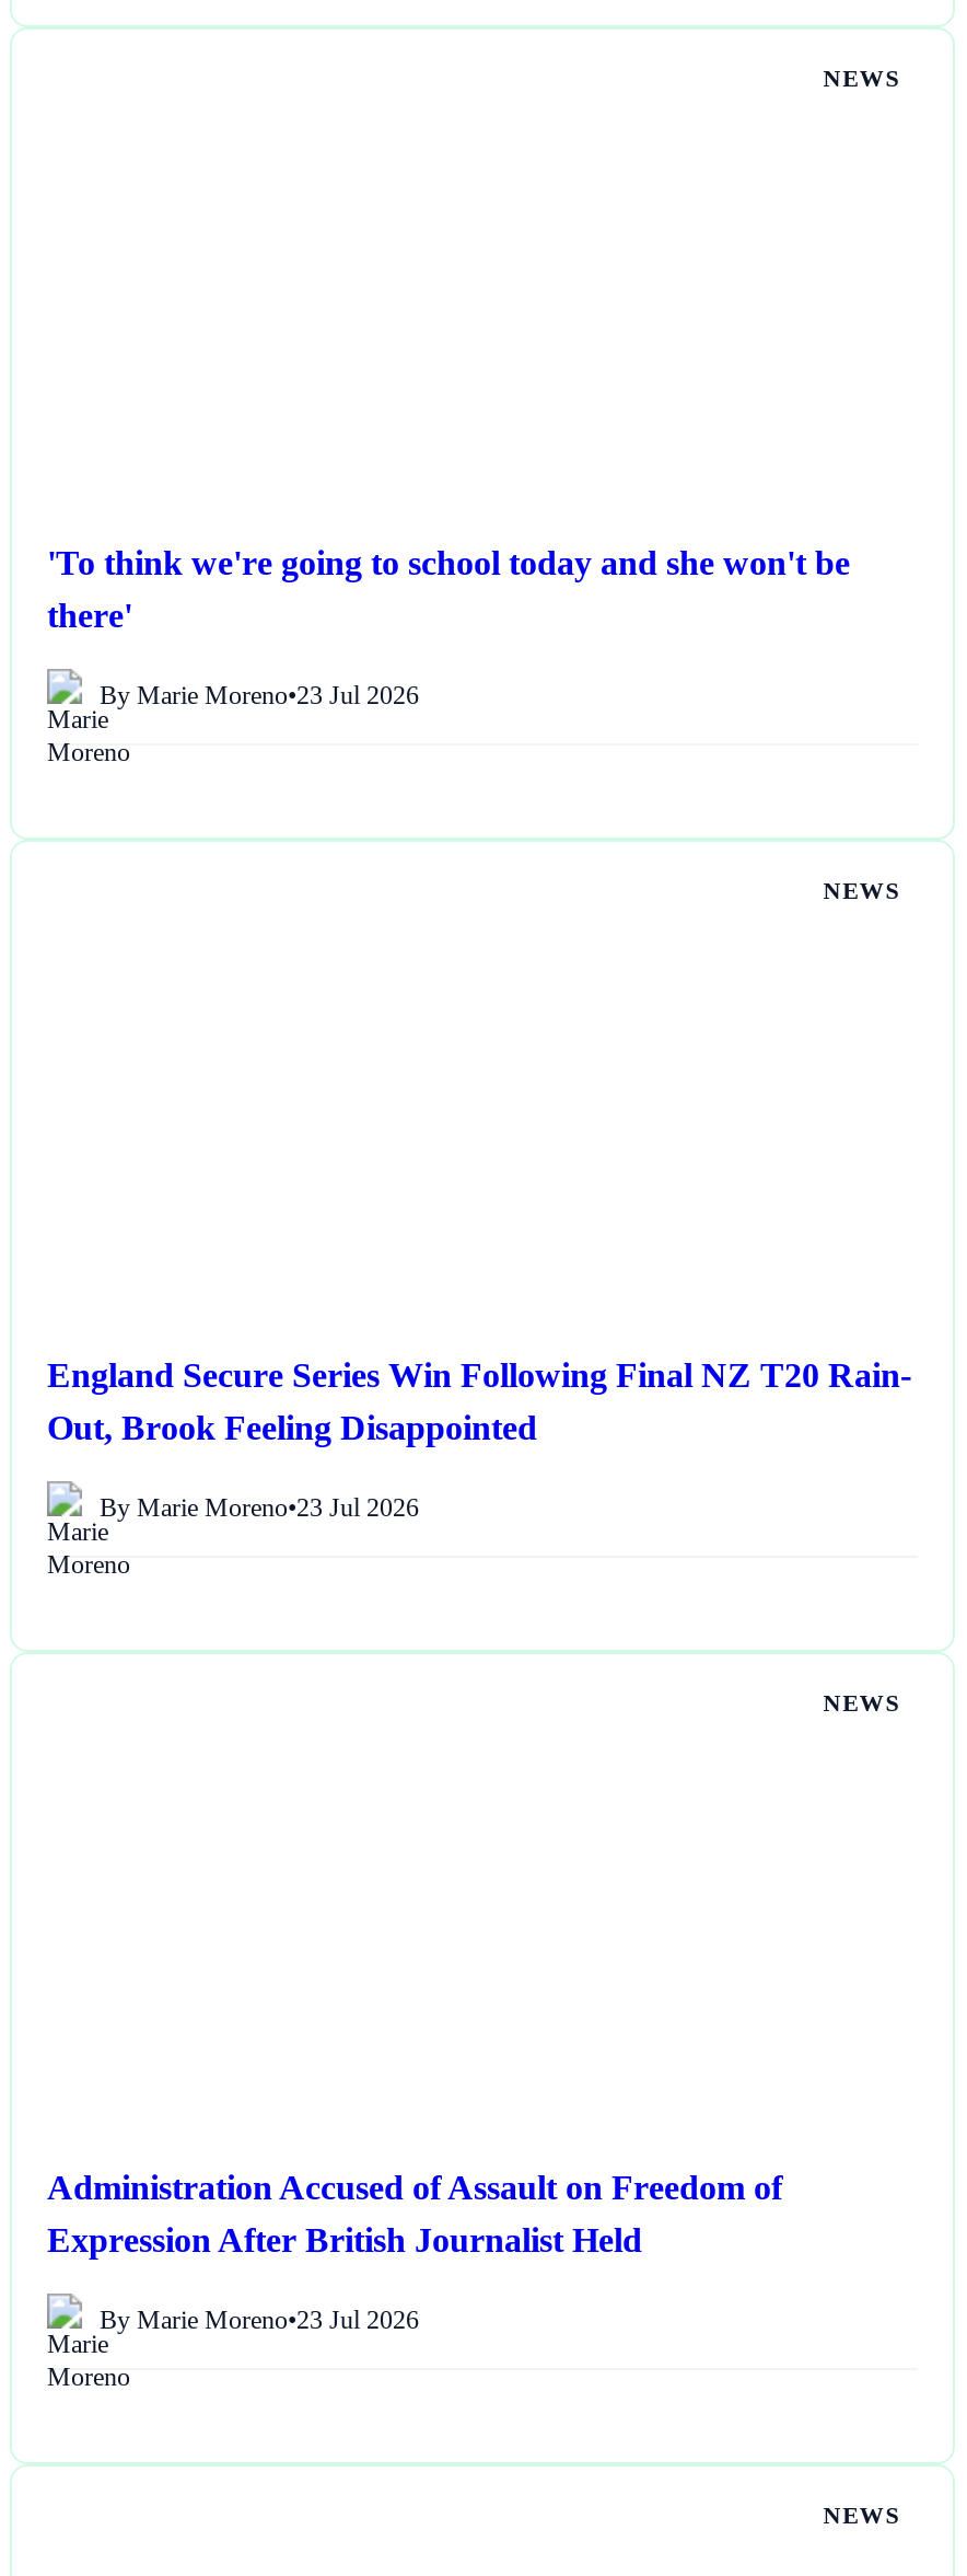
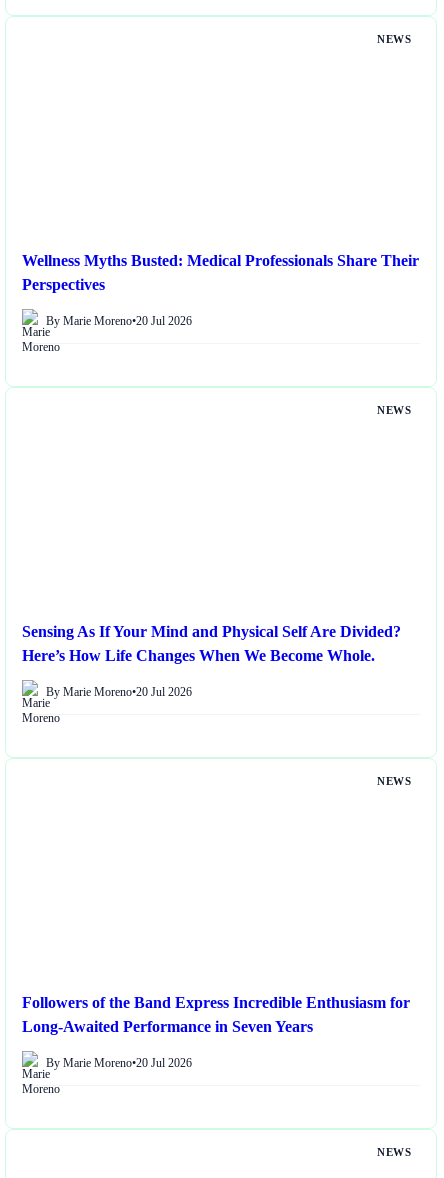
[47,544,850,634] 'To think we're going to school today and she won't be | there' -> [22,252,419,293] Wellness Myths Busted: Medical Professionals Share Their | Perspectives
[100,679,419,710] By Marie Moreno•23 Jul 2026 -> [46,314,192,328] By Marie Moreno•20 Jul 2026
[47,1357,911,1446] England Secure Series Win Following Final NZ T20 Rain- | Out, Brook Feeling Disappointed -> [22,623,401,664] Sensing As If Your Mind and Physical Self Are Divided? | Here’s How Life Changes When We Become Whole.
[100,1491,419,1522] By Marie Moreno•23 Jul 2026 -> [46,685,192,699] By Marie Moreno•20 Jul 2026
[47,2169,782,2259] Administration Accused of Assault on Freedom of | Expression After British Journalist Held -> [22,994,410,1035] Followers of the Band Express Incredible Enthusiasm for | Long-Awaited Performance in Seven Years
[100,2304,419,2334] By Marie Moreno•23 Jul 2026 -> [46,1056,192,1070] By Marie Moreno•20 Jul 2026

